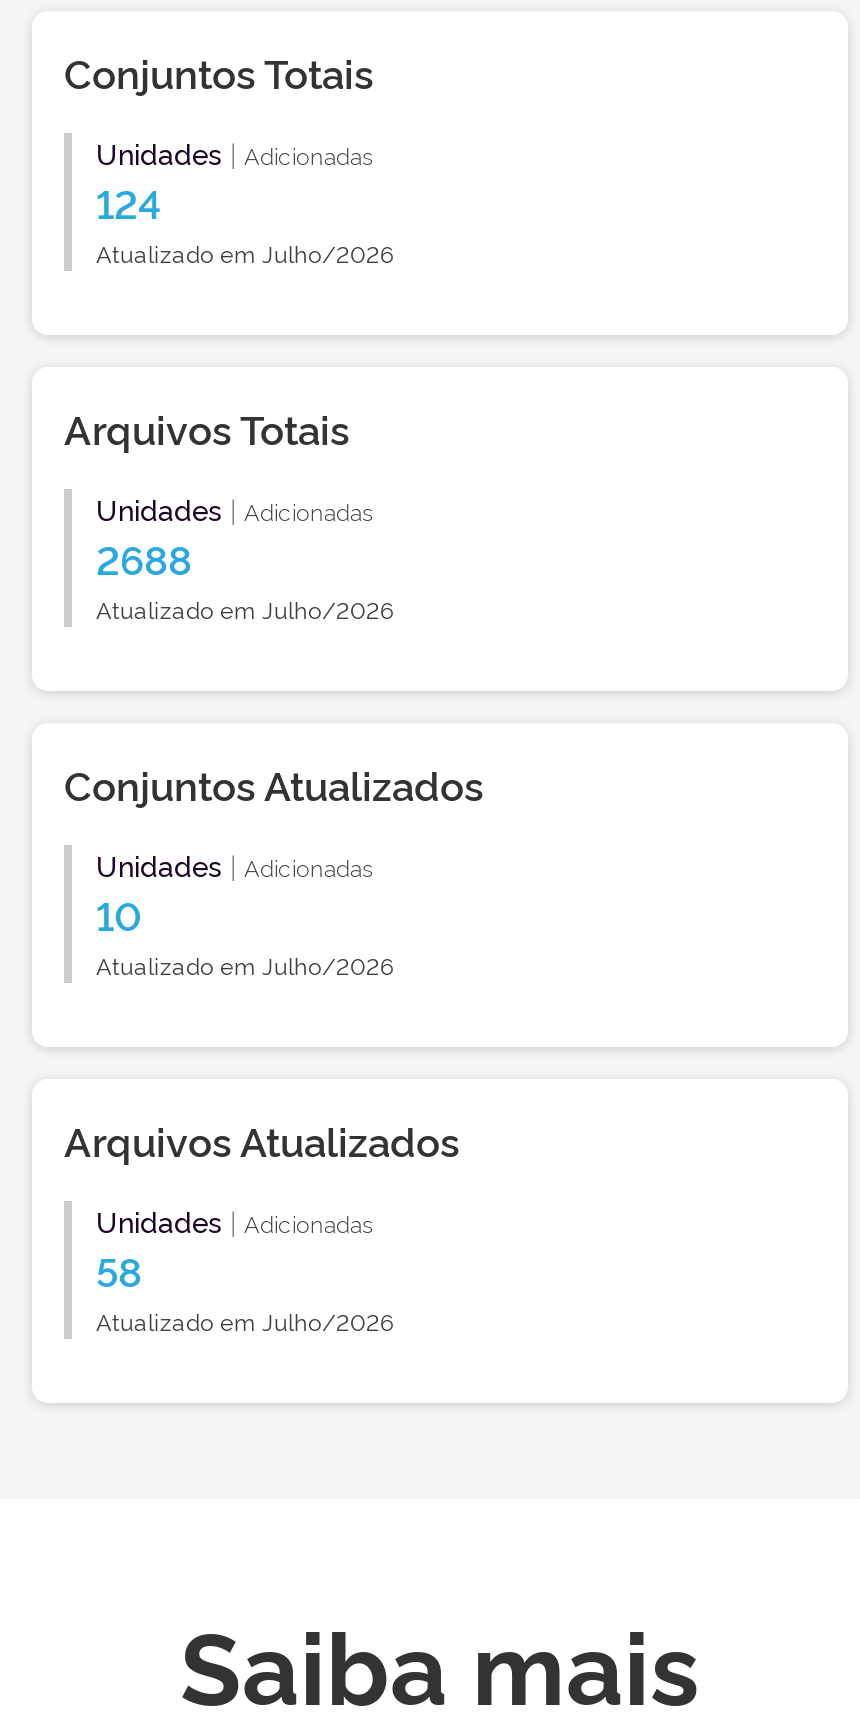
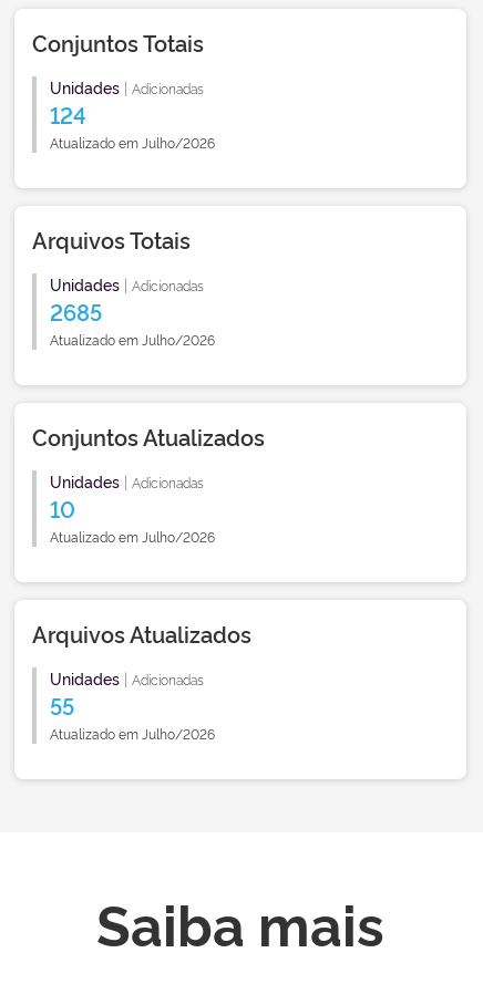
[96,528,192,584] 2688 -> [50,295,102,326] 2685
[96,1240,142,1296] 58 -> [50,689,74,720] 55

